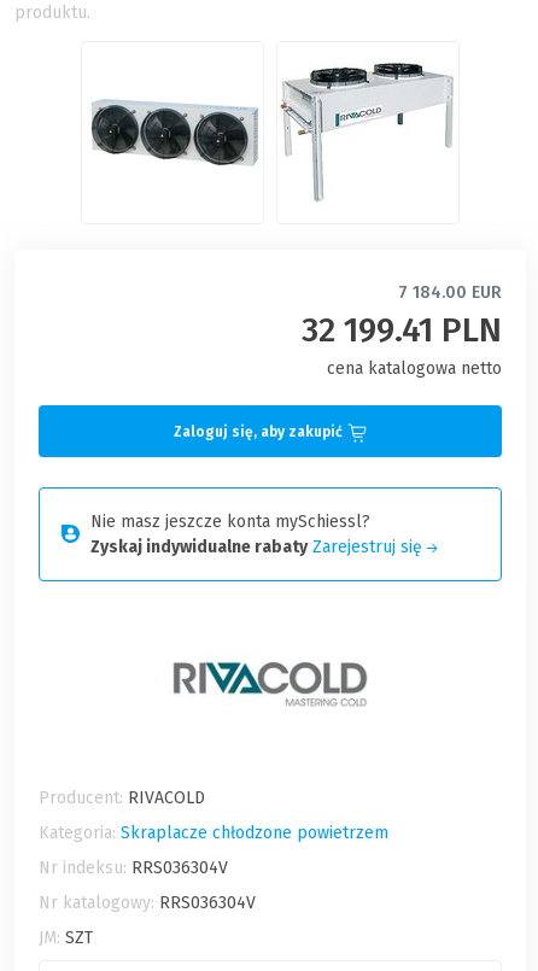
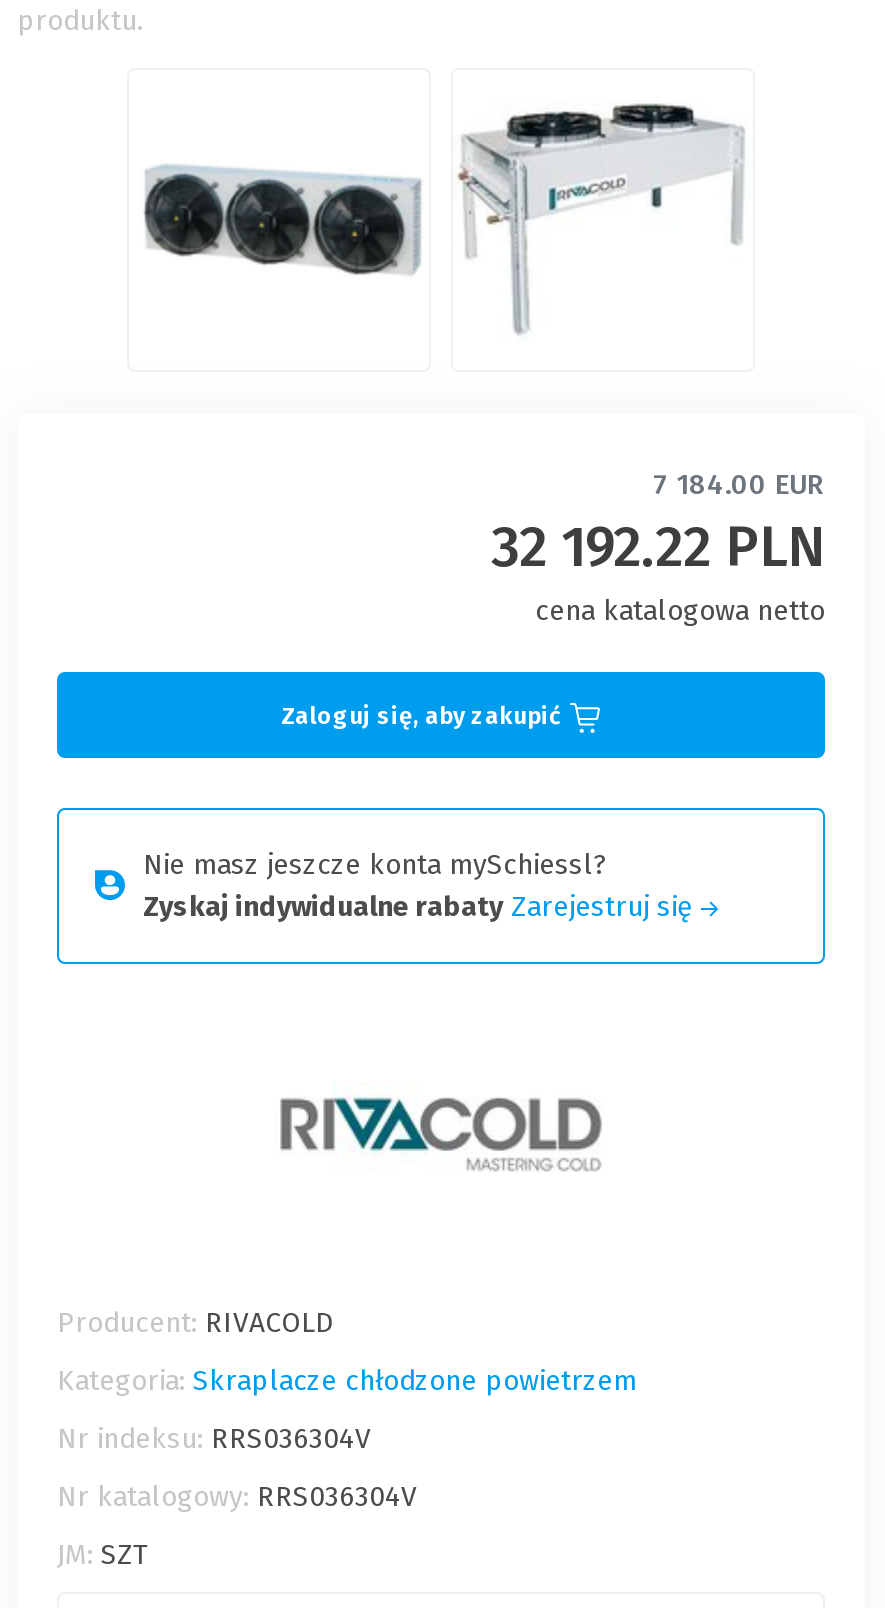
[302,311,502,350] 32 199.41 PLN -> [491,515,825,581] 32 192.22 PLN

